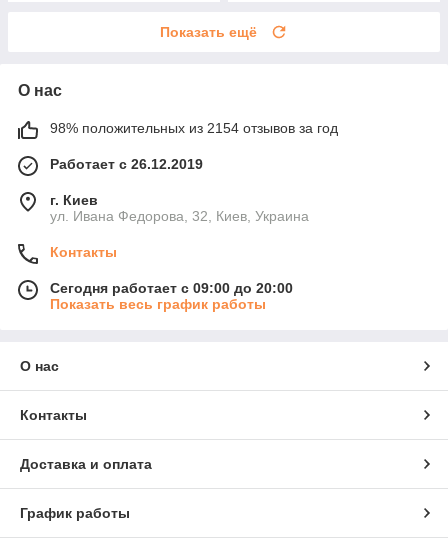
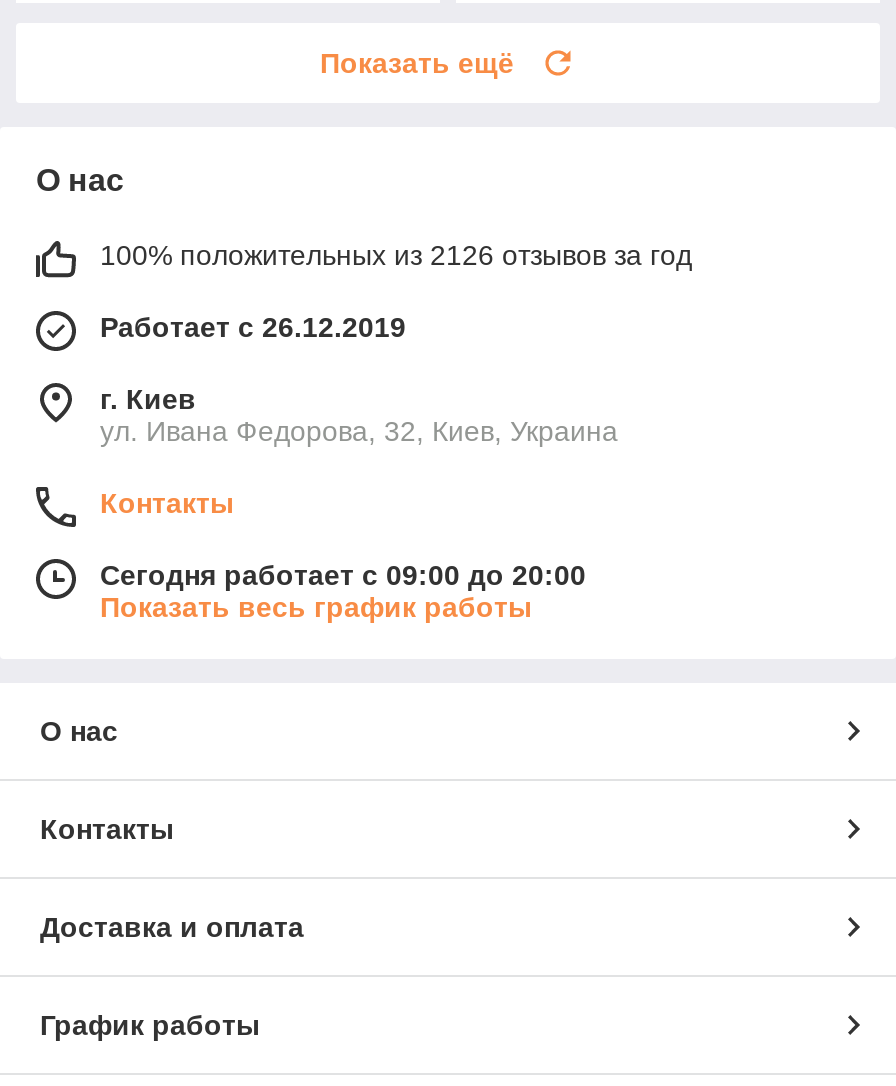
[50,120,338,136] 98% положительных из 2154 отзывов за год -> [100,239,692,271] 100% положительных из 2126 отзывов за год

